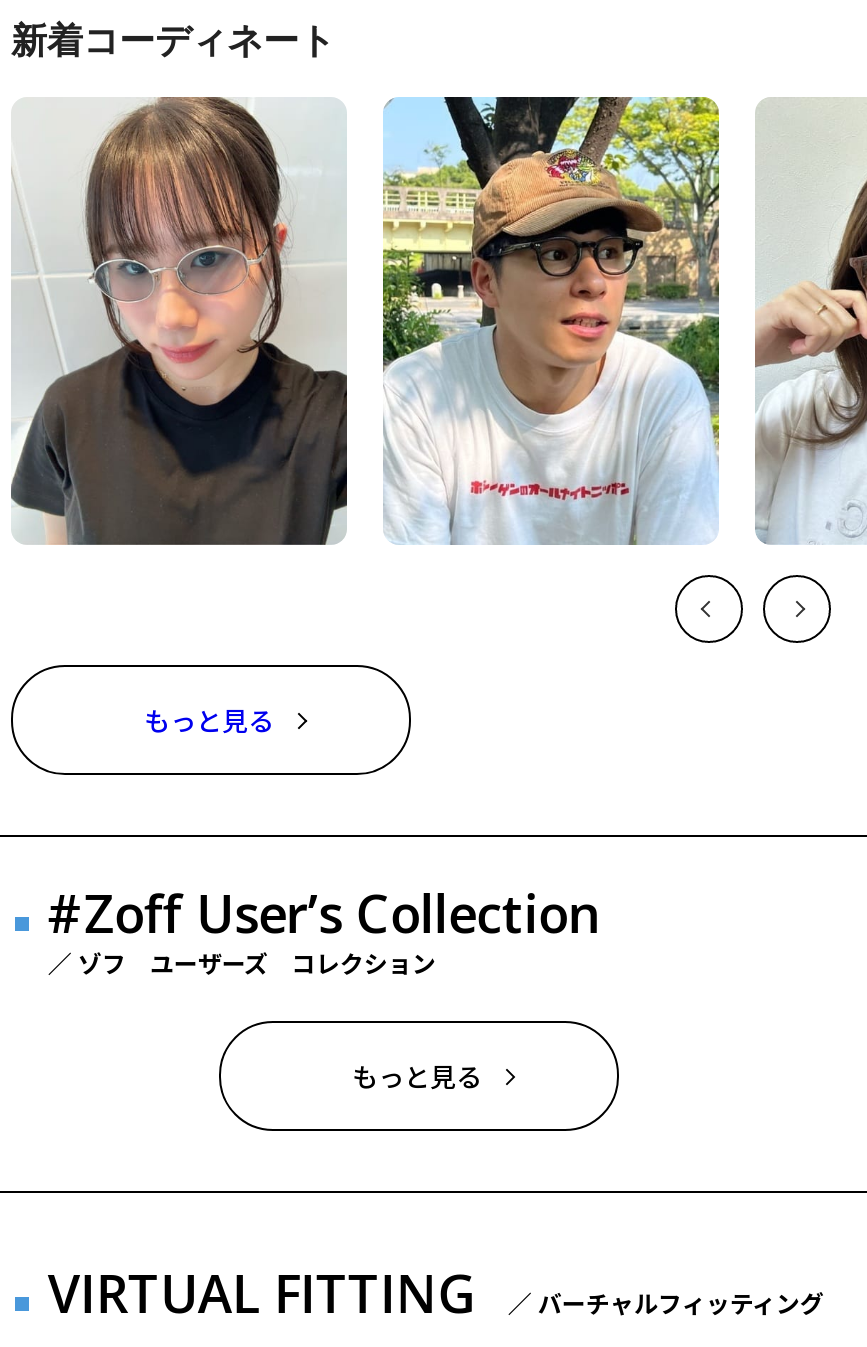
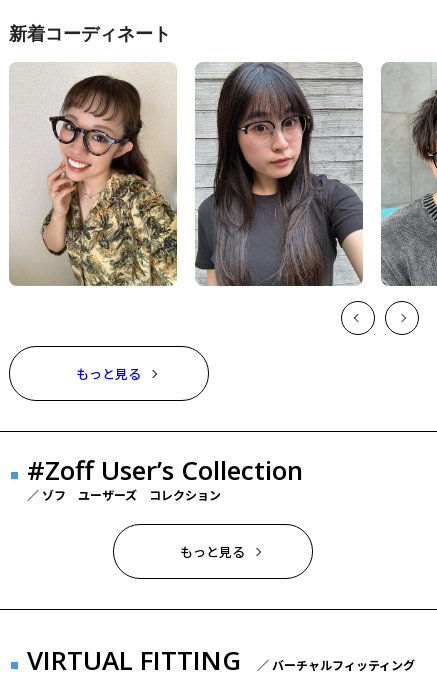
[11,96,349,546] [image] -> [9,63,178,286] [image]
[381,96,721,546] [image] -> [194,61,364,287] [image]
[755,100,861,544] [image] -> [381,63,434,287] [image]

